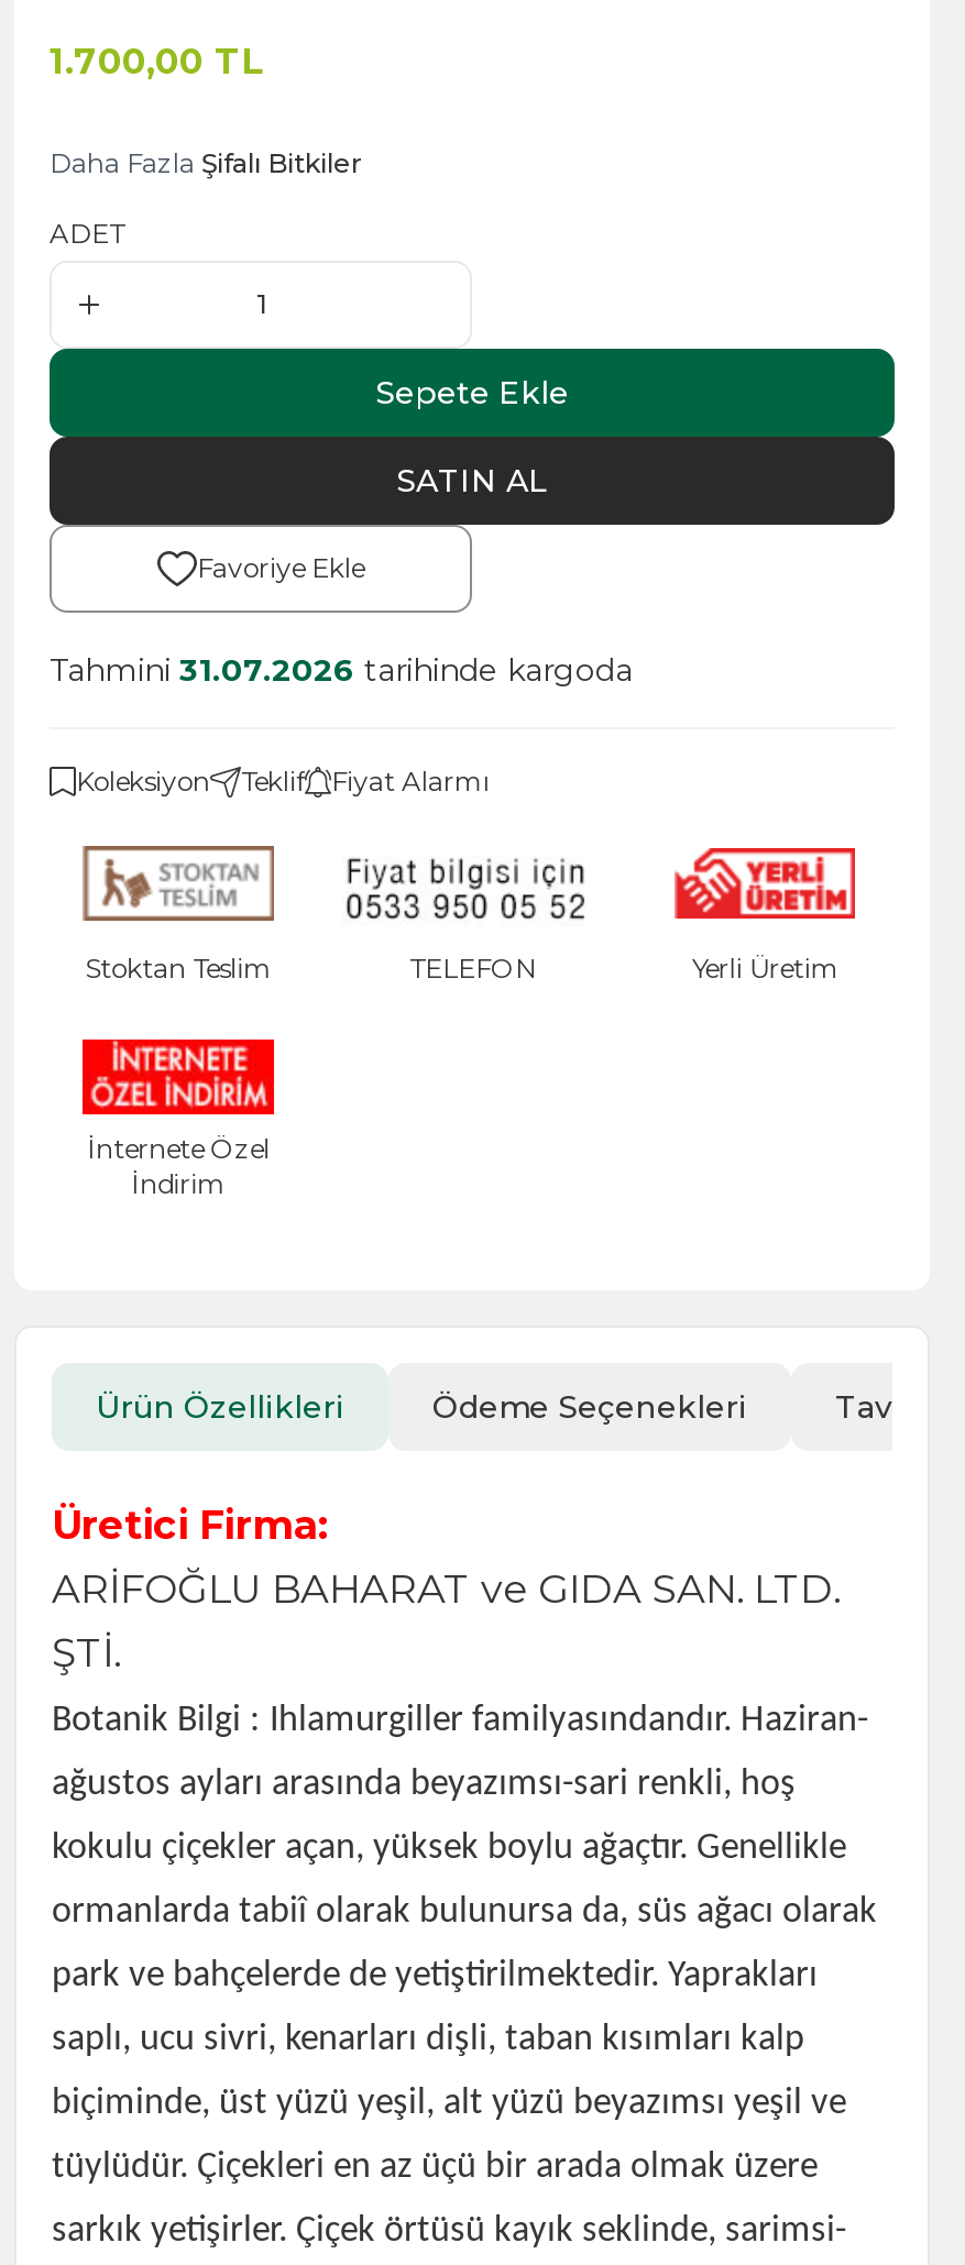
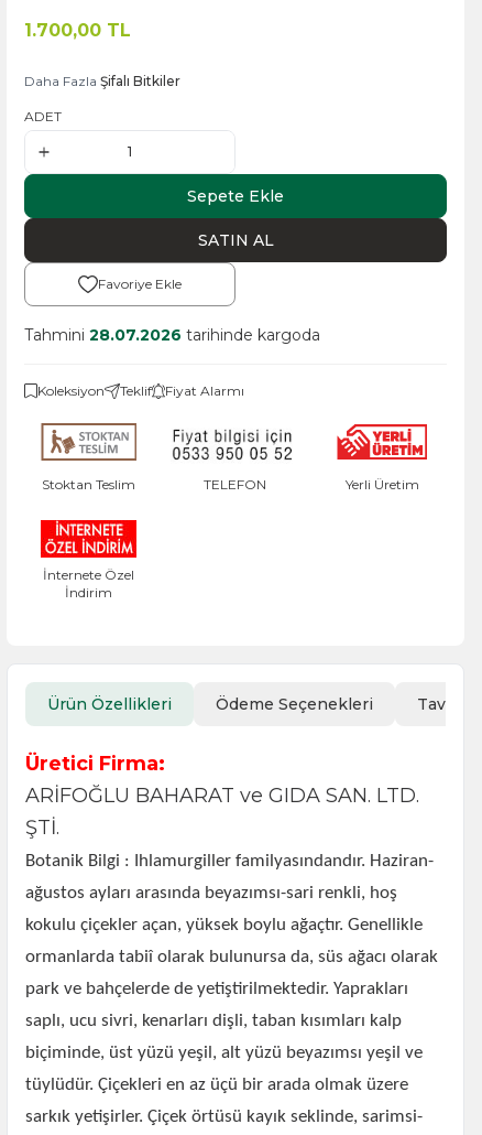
[50,650,633,690] Tahmini 31.07.2026 tarihinde kargoda -> [24,325,320,345] Tahmini 28.07.2026 tarihinde kargoda

